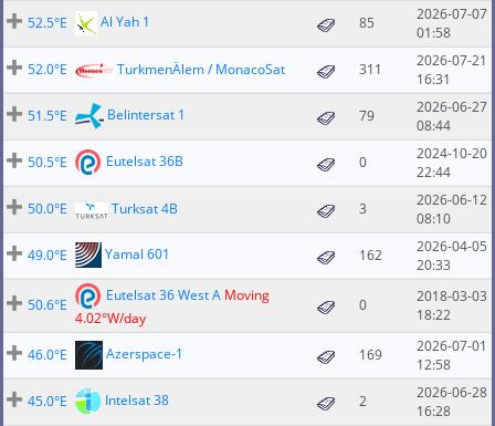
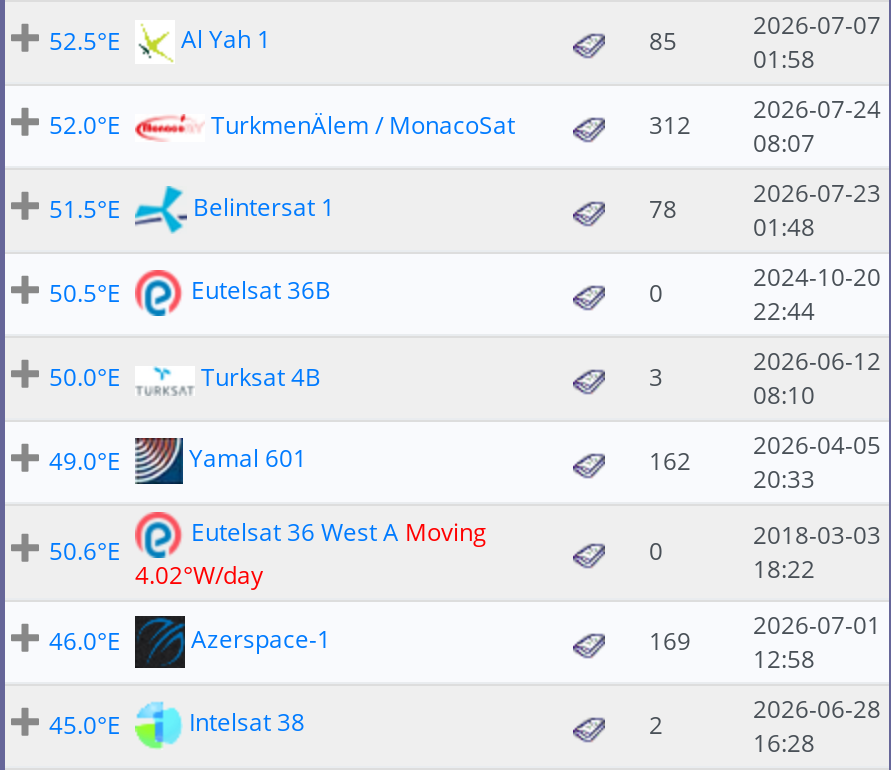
[417,51,487,70] 2026-07-21 -> [753,93,881,127] 2026-07-24
[359,60,382,79] 311 -> [649,109,691,143] 312
[417,70,451,89] 16:31 -> [753,127,815,161] 08:07
[417,98,487,117] 2026-06-27 -> [753,177,881,211] 2026-07-23
[359,107,375,125] 79 -> [649,193,677,227] 78
[417,117,451,135] 08:44 -> [753,211,815,245] 01:48

